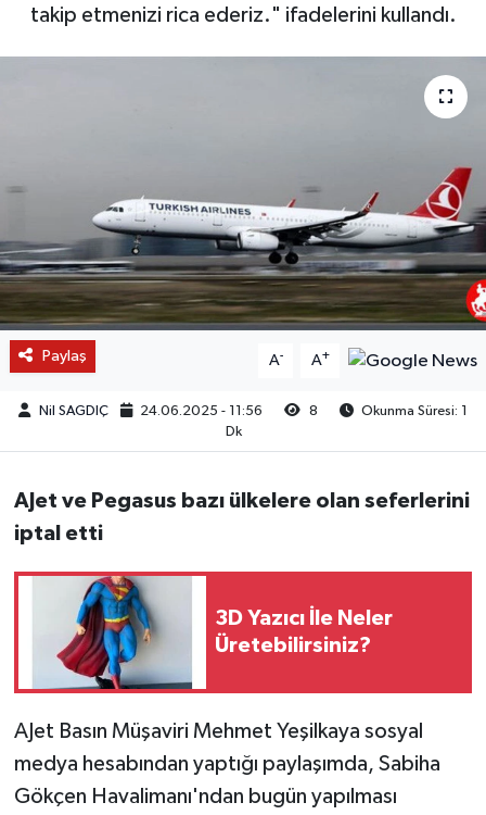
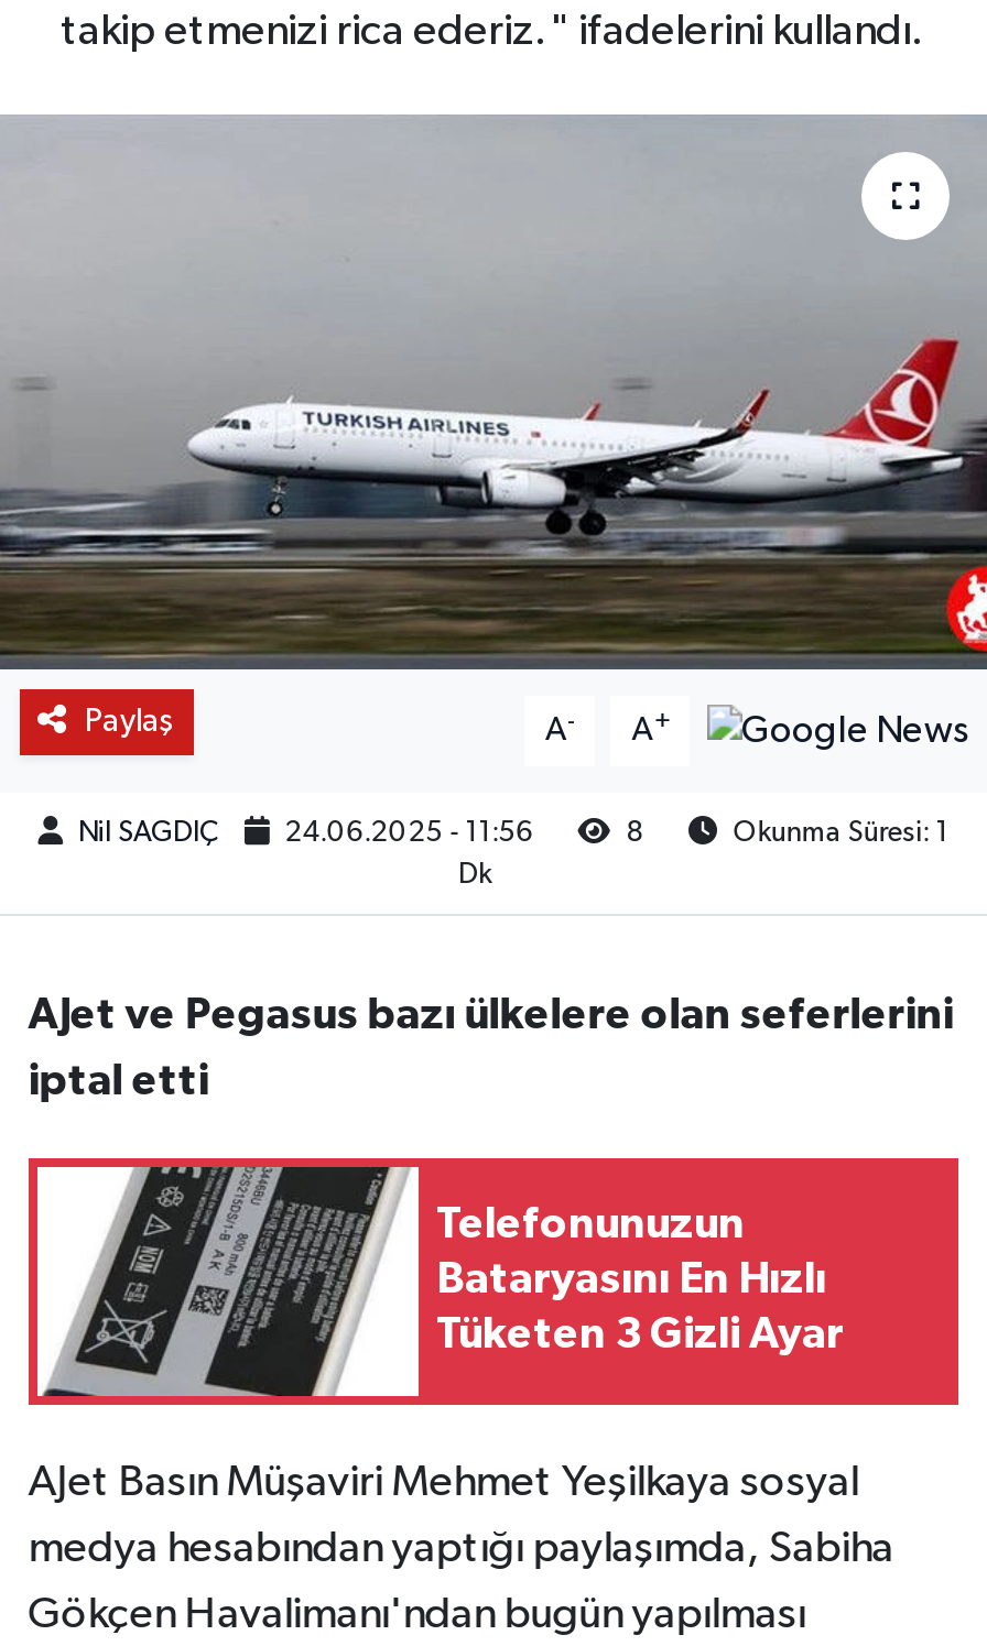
[22,575,393,690] [image] | 3D Yazıcı İle Neler | Üretebilirsiniz? -> [42,1165,844,1398] [image] | Telefonunuzun | Bataryasını En Hızlı | Tüketen 3 Gizli Ayar

